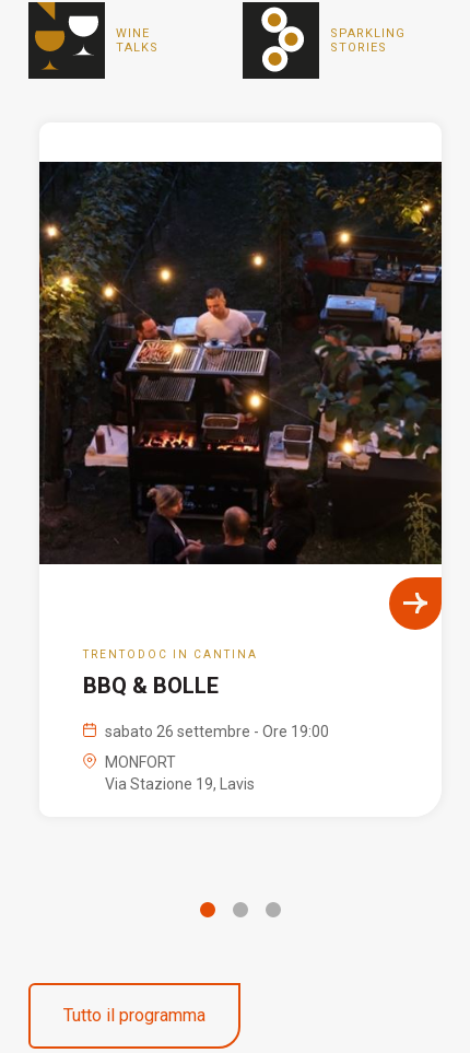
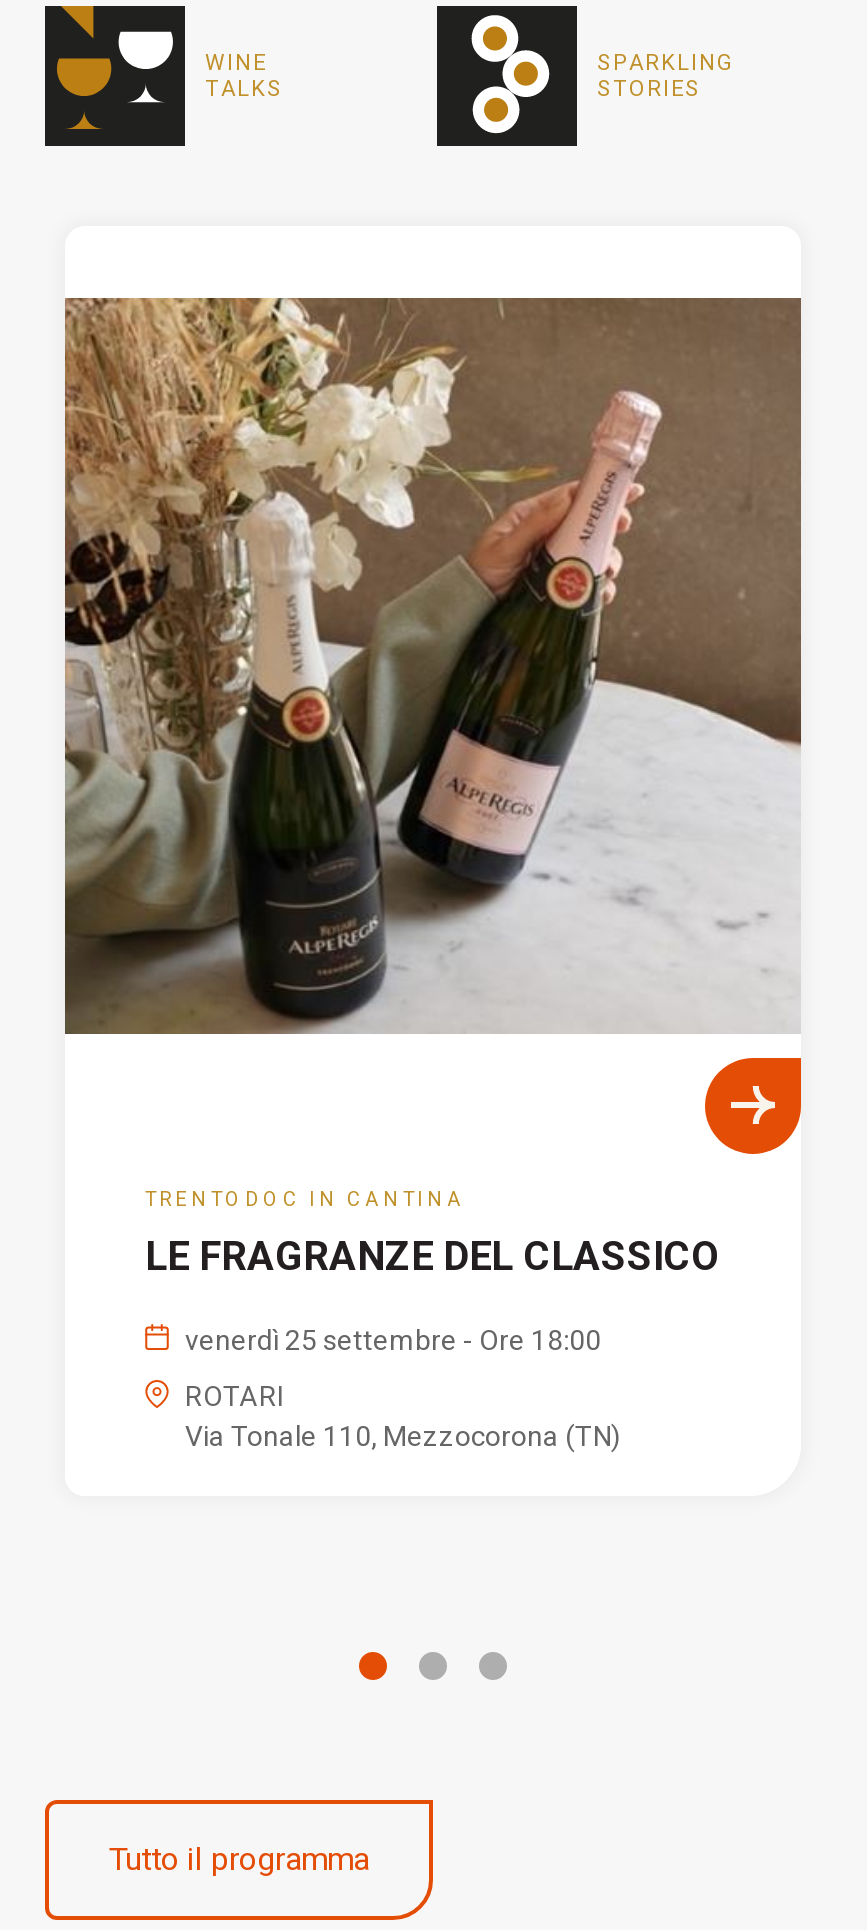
[38,161,443,565] [image] -> [63,296,803,1036] [image]
[83,672,219,698] BBQ & BOLLE -> [145,1231,719,1279] LE FRAGRANZE DEL CLASSICO
[105,722,329,740] sabato 26 settembre - Ore 19:00 -> [185,1323,601,1355] venerdì 25 settembre - Ore 18:00
[105,753,255,792] MONFORT | Via Stazione 19, Lavis -> [185,1379,621,1451] ROTARI | Via Tonale 110, Mezzocorona (TN)

